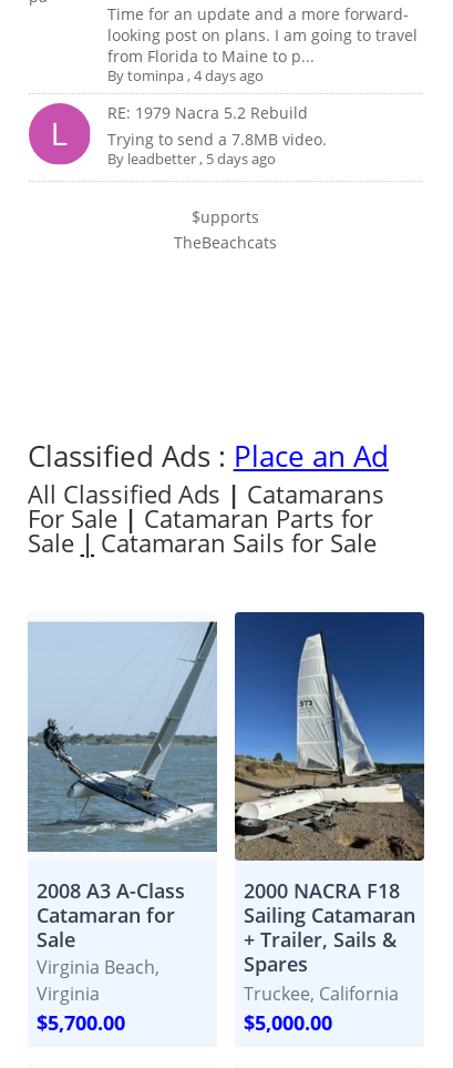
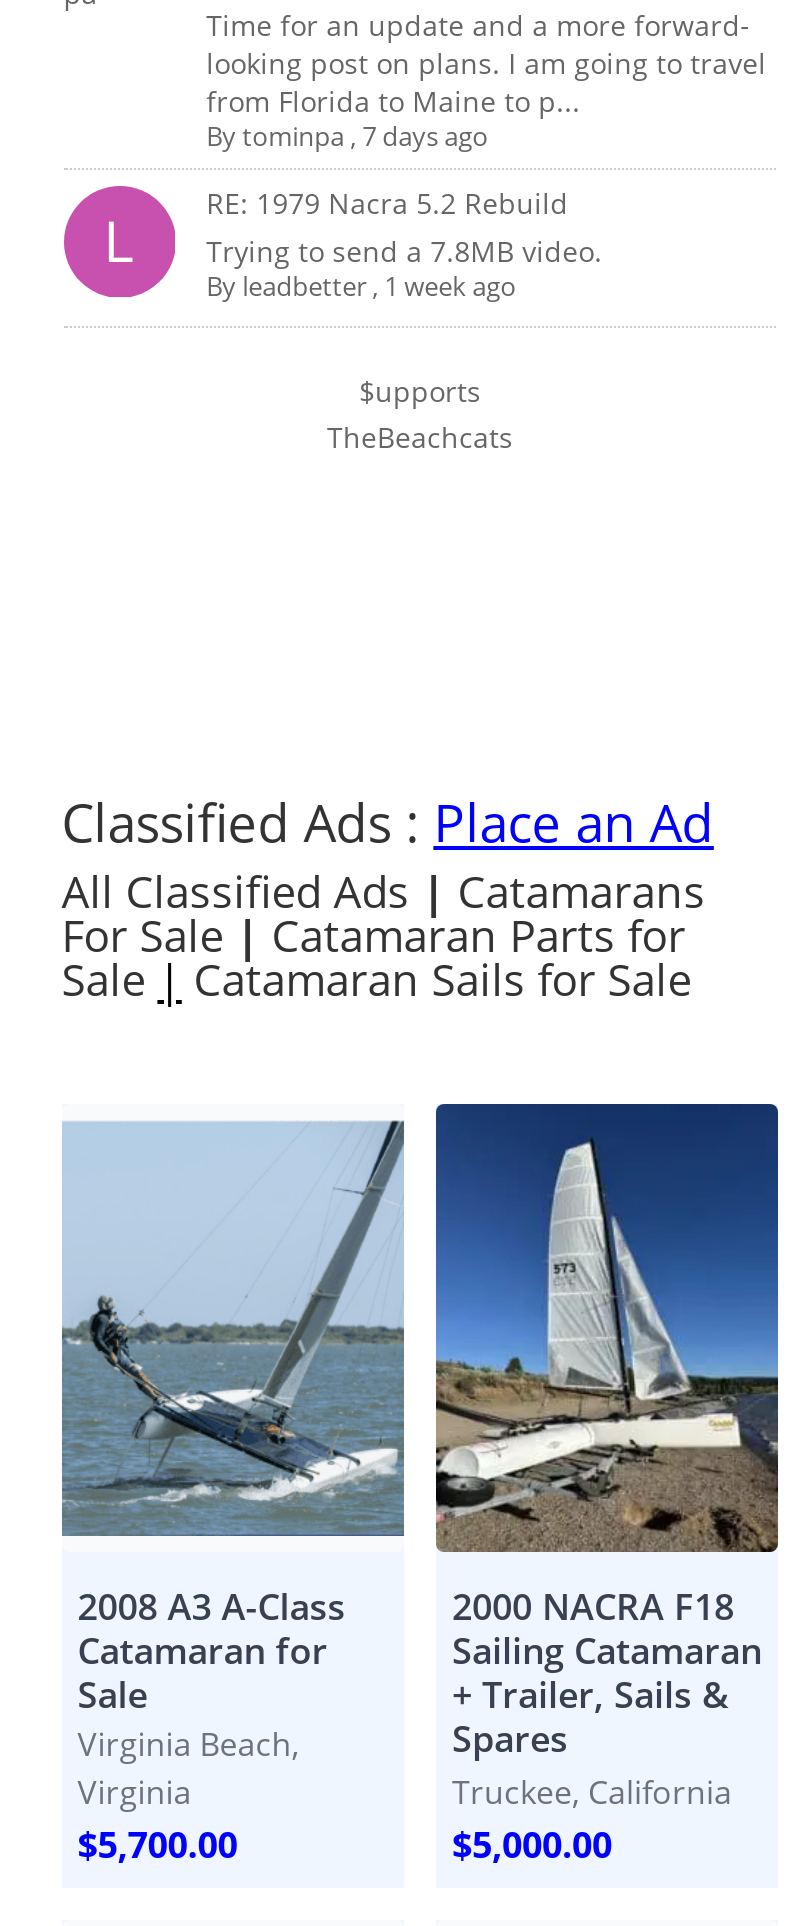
[108,65,264,85] By tominpa, 4 days ago -> [206,117,488,153] By tominpa, 7 days ago
[108,148,276,168] Byleadbetter, 5 days ago -> [206,267,516,303] Byleadbetter, 1 week ago

